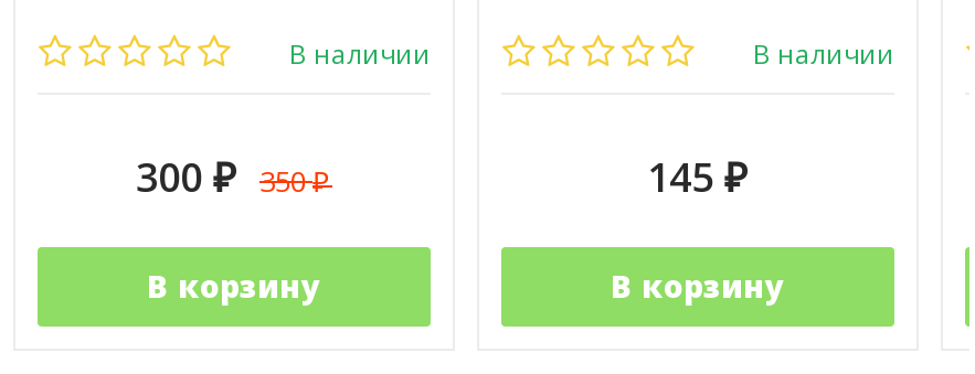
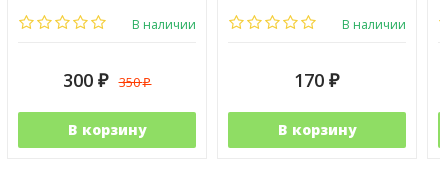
[647,149,749,202] 145 ₽ -> [294,67,340,91] 170 ₽

